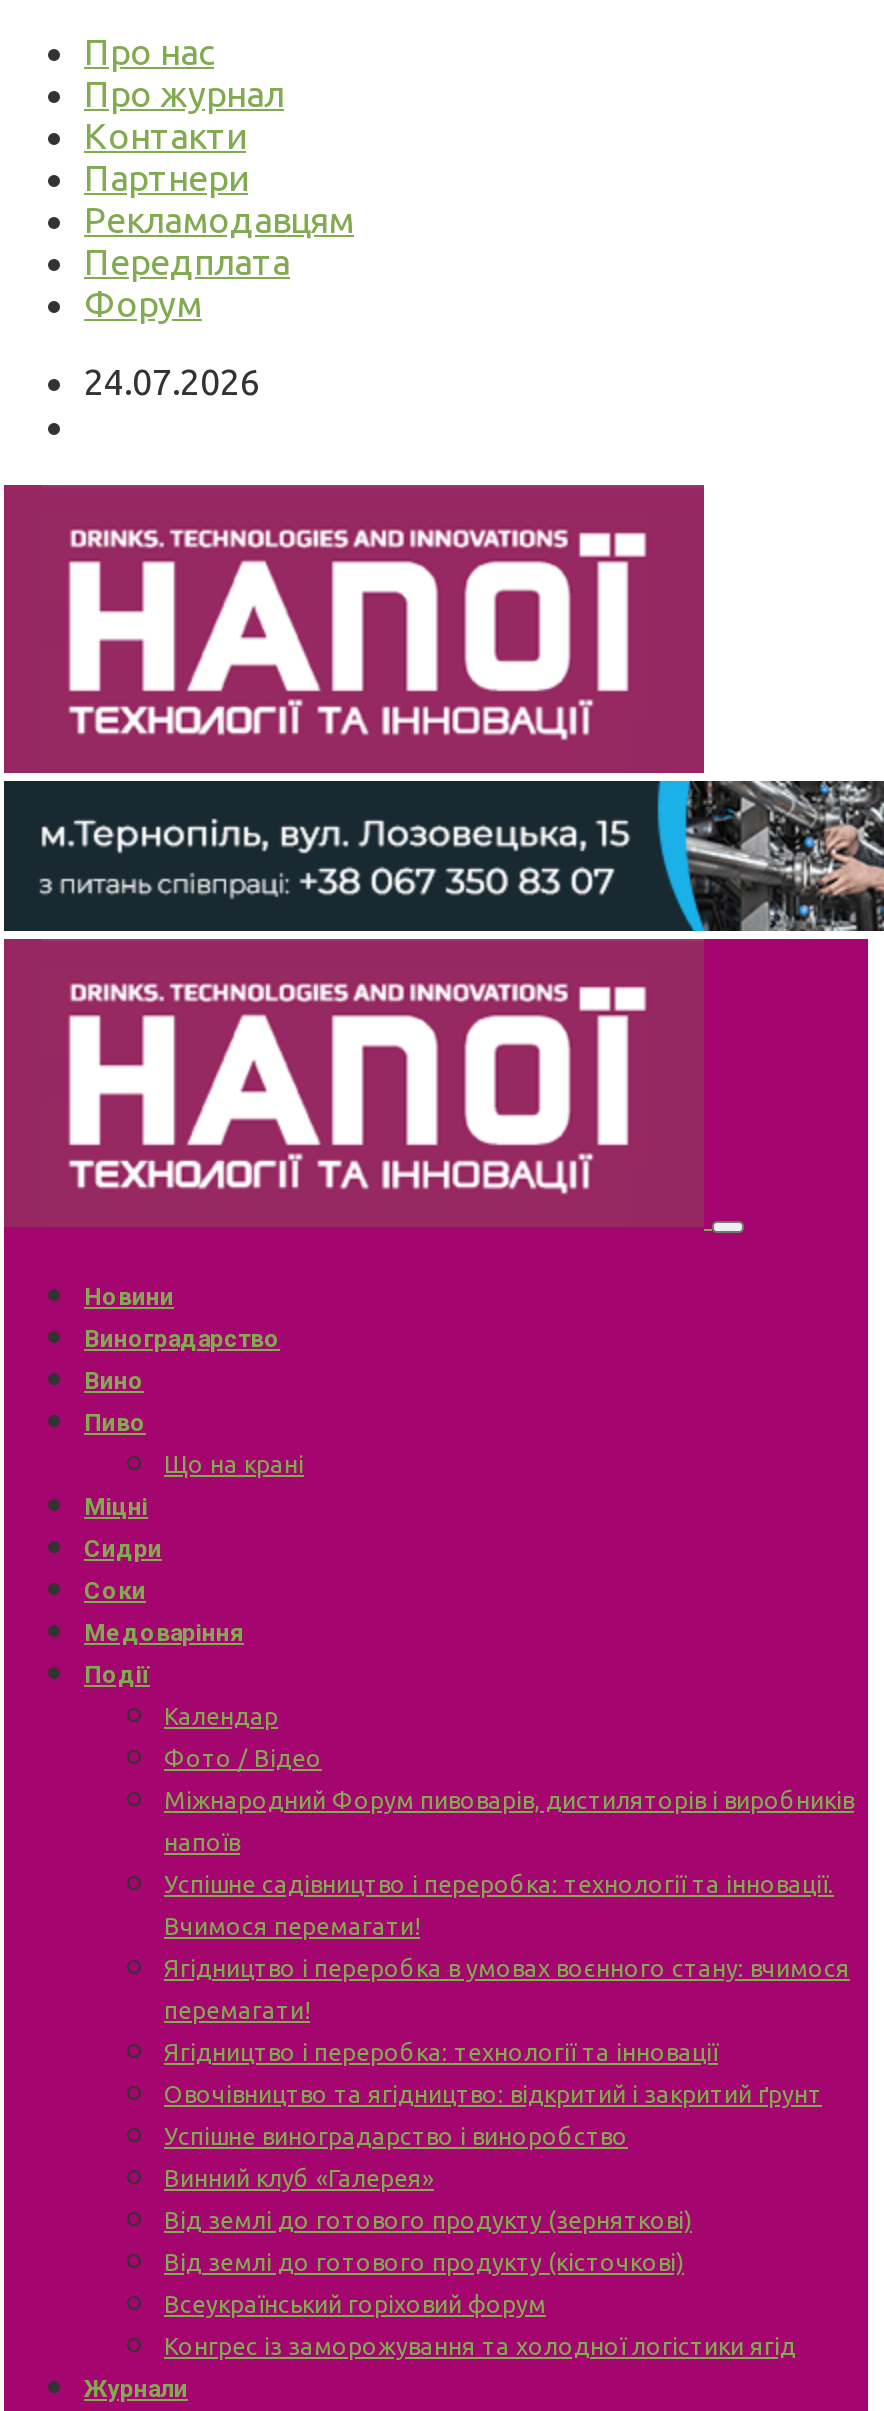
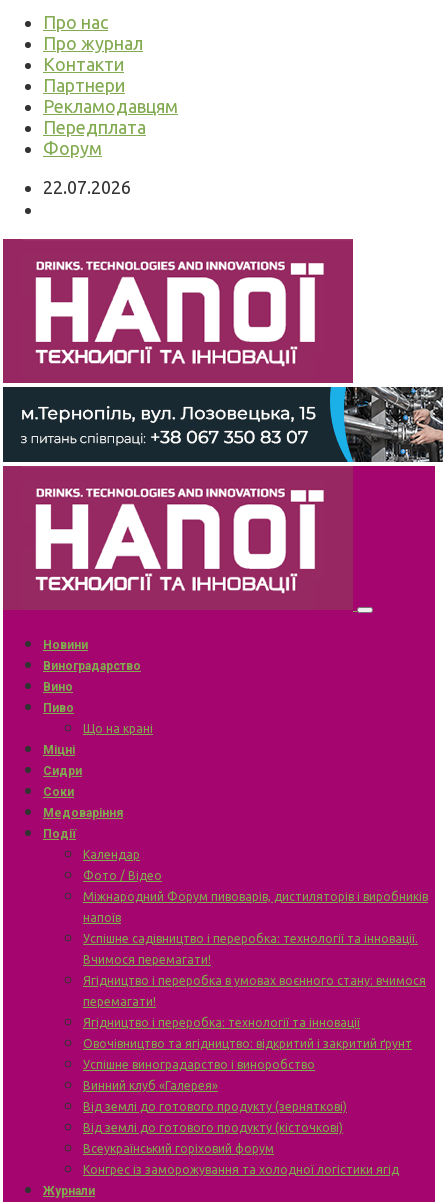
[84,361,260,401] 24.07.2026 -> [43,177,131,197] 22.07.2026

